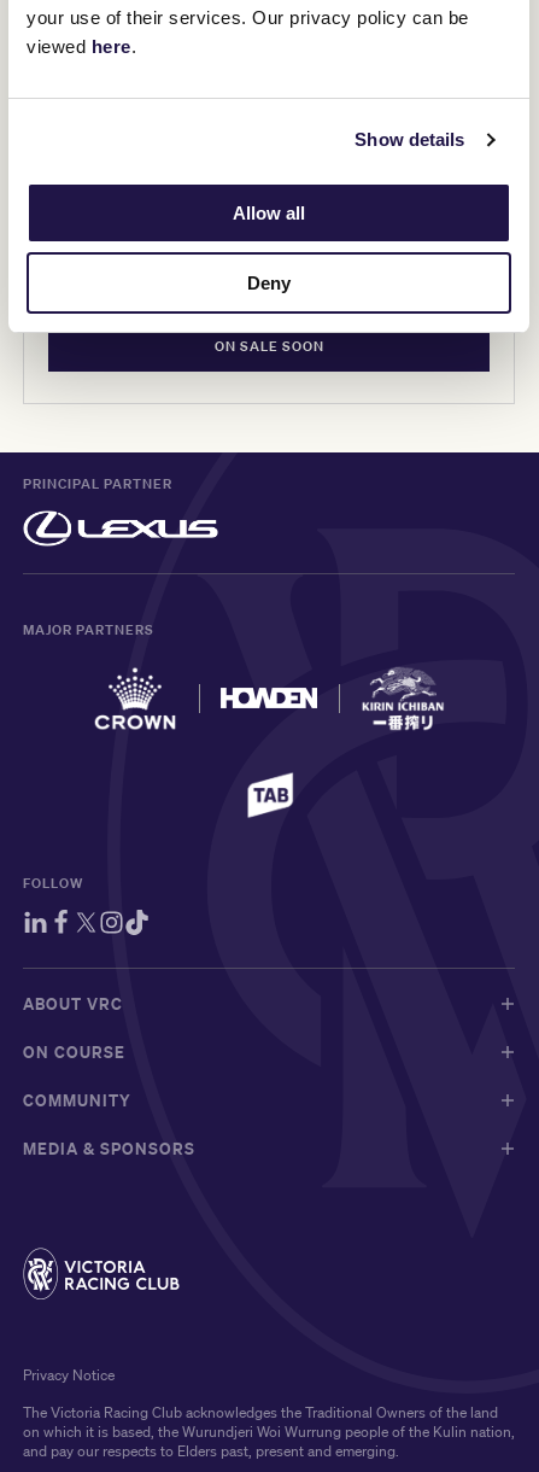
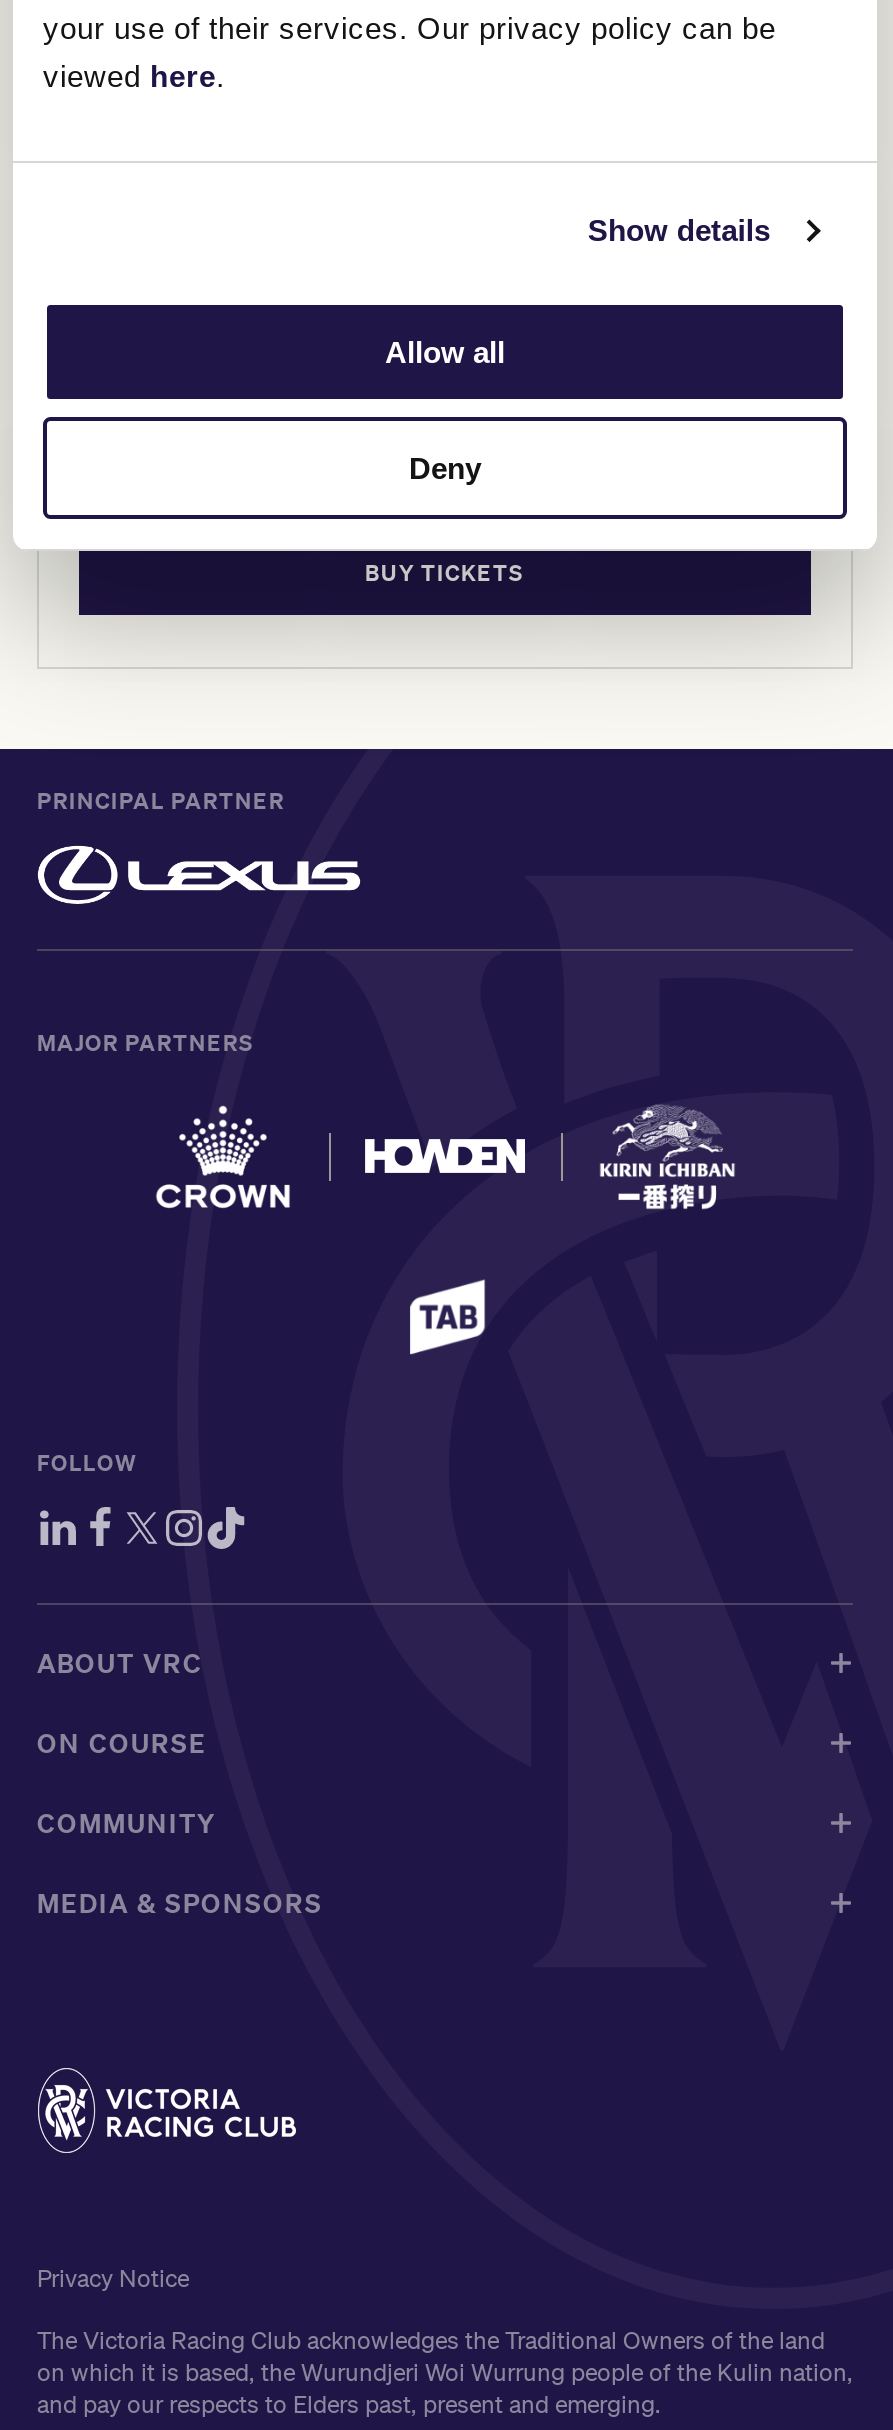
[214,336,324,355] ON SALE SOON -> [365,556,525,588] BUY TICKETS

